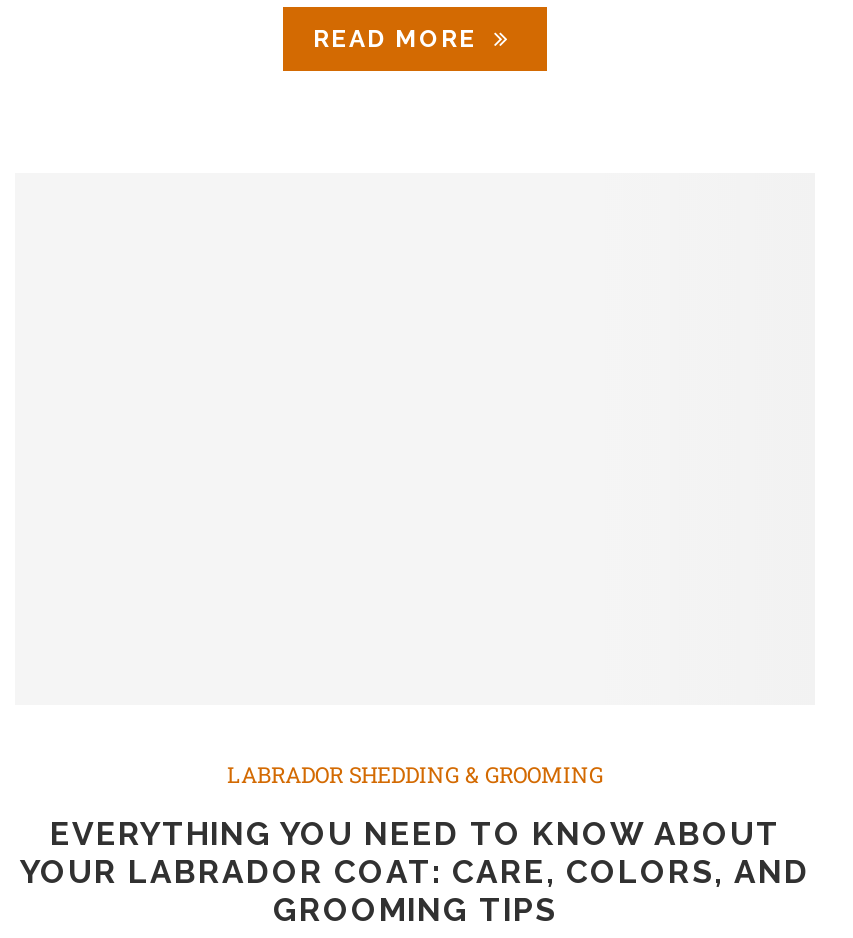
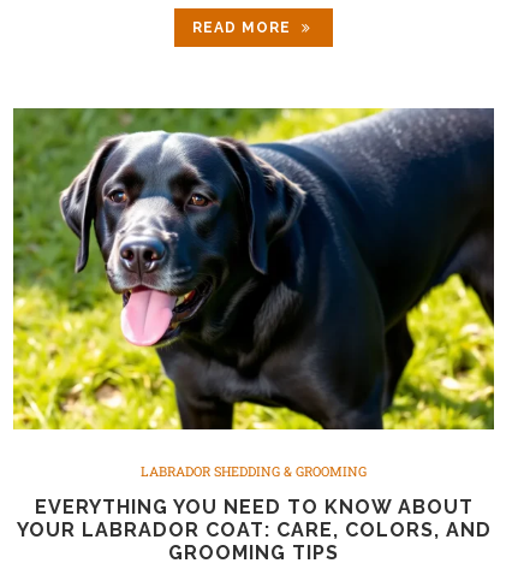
none -> [12,107,495,431] [image]

